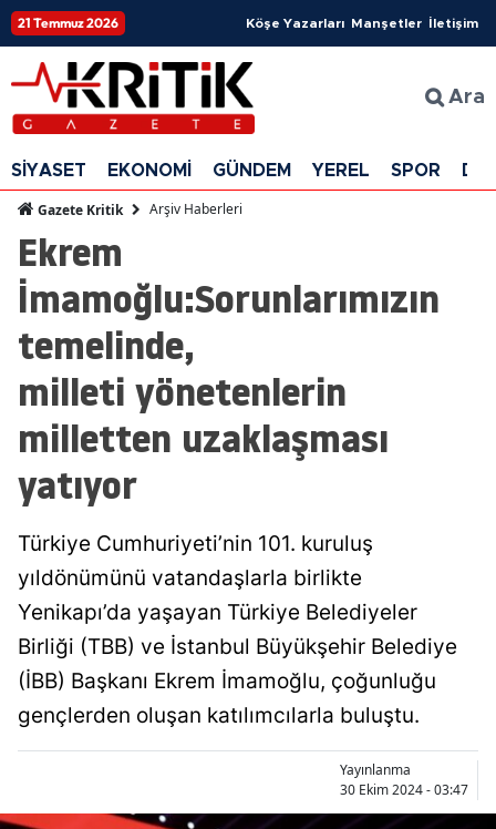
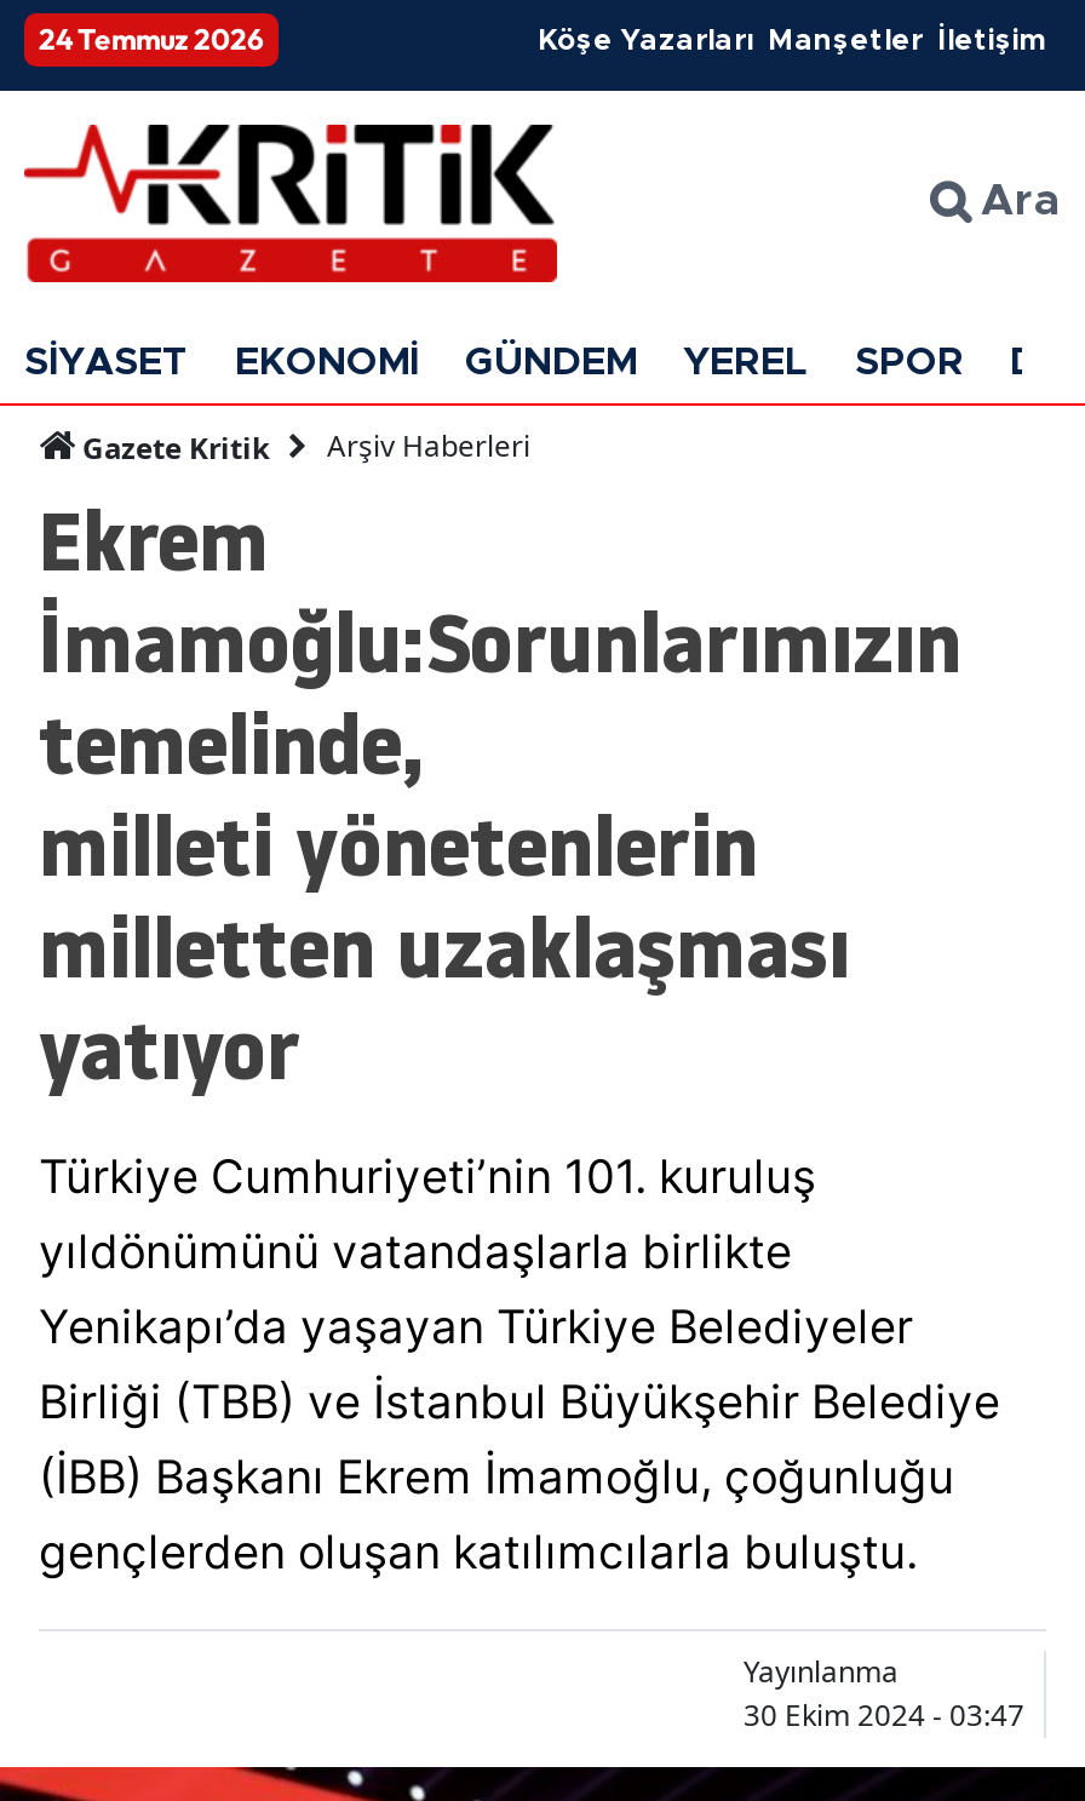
[18,14,118,31] 21 Temmuz 2026 -> [39,21,264,57] 24 Temmuz 2026

